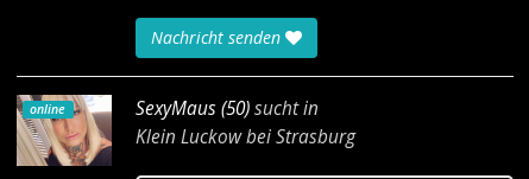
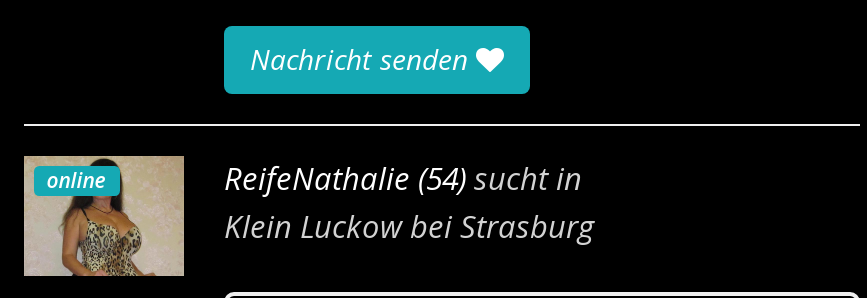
[17,94,319,166] [image] | SexyMaus (50) sucht in -> [24,154,582,278] [image] | ReifeNathalie (54) sucht in

